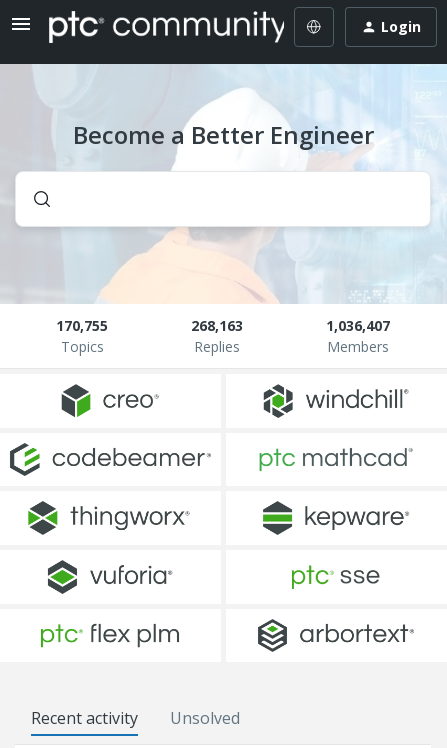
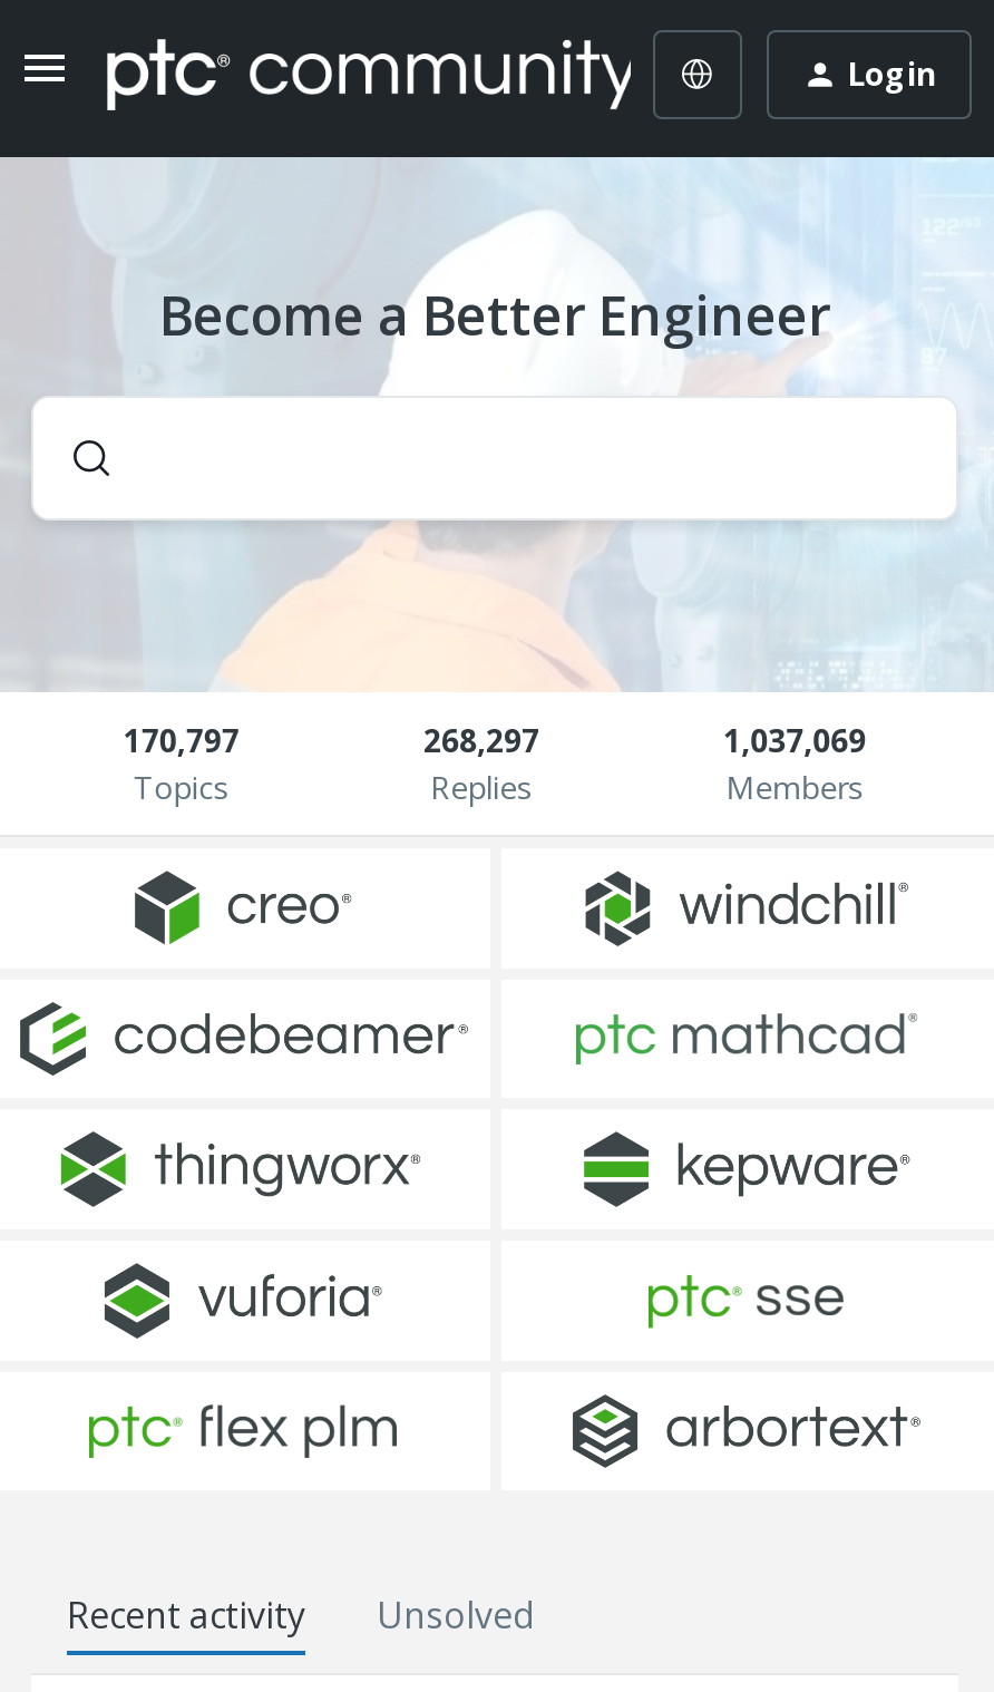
[56,316,108,335] 170,755 -> [123,719,239,761] 170,797
[191,316,243,335] 268,163 -> [423,719,539,761] 268,297
[326,316,390,335] 1,036,407 -> [723,719,866,761] 1,037,069

